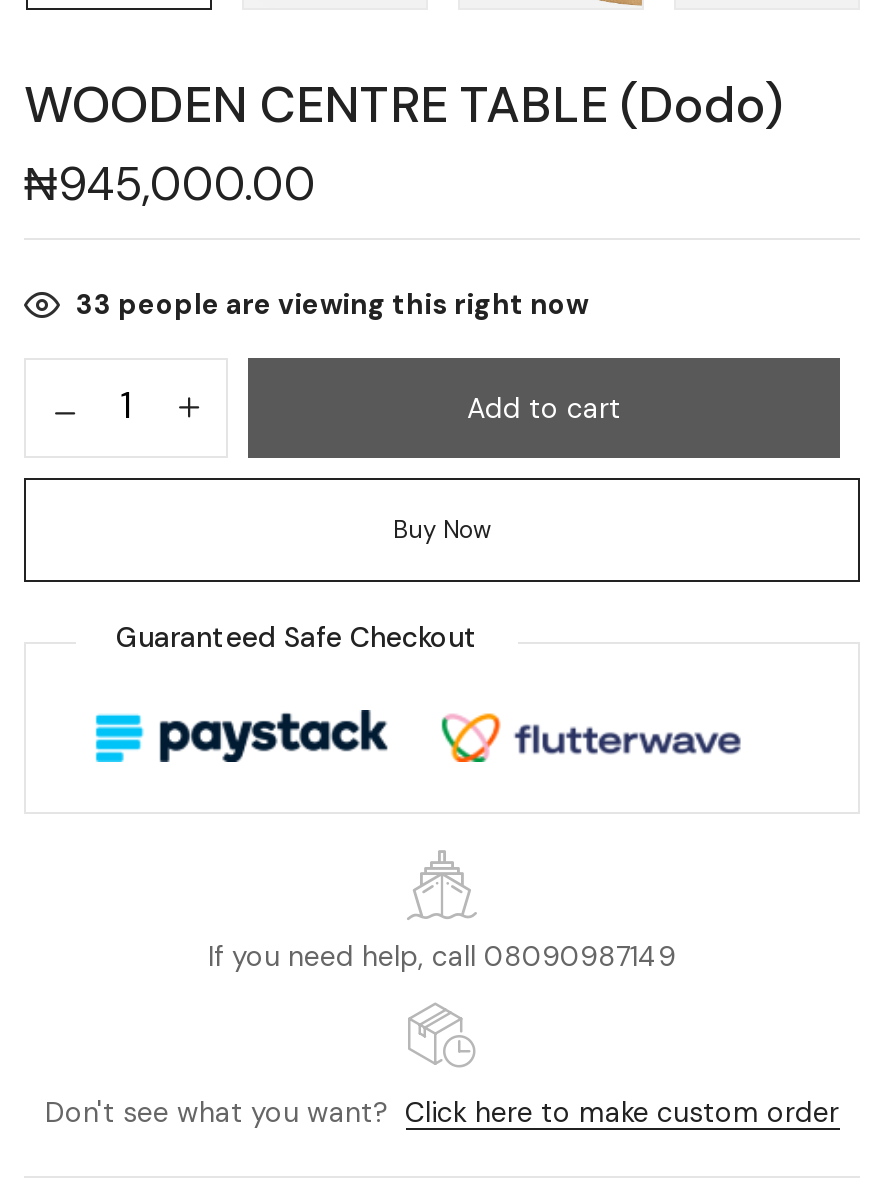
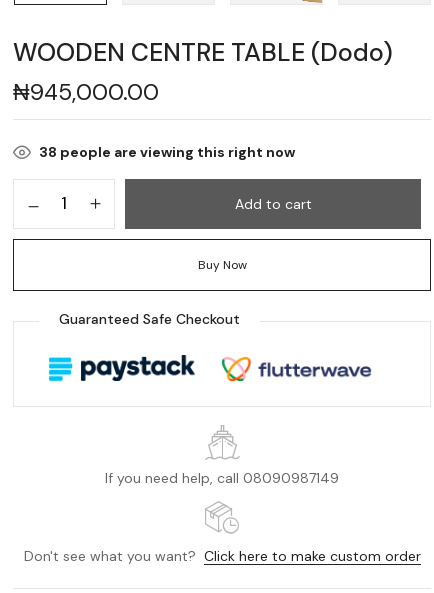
[76,287,588,323] 33 people are viewing this right now -> [39,143,295,161] 38 people are viewing this right now

